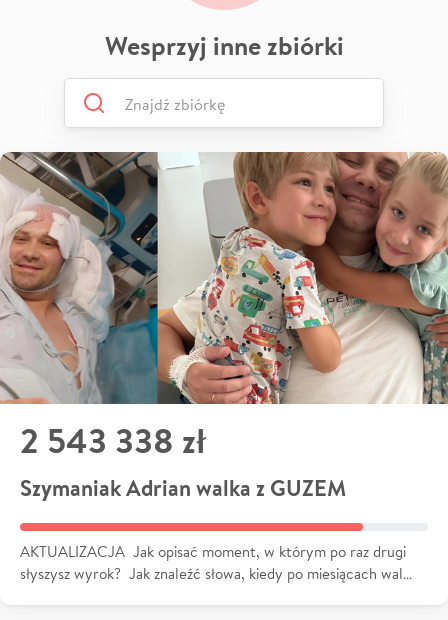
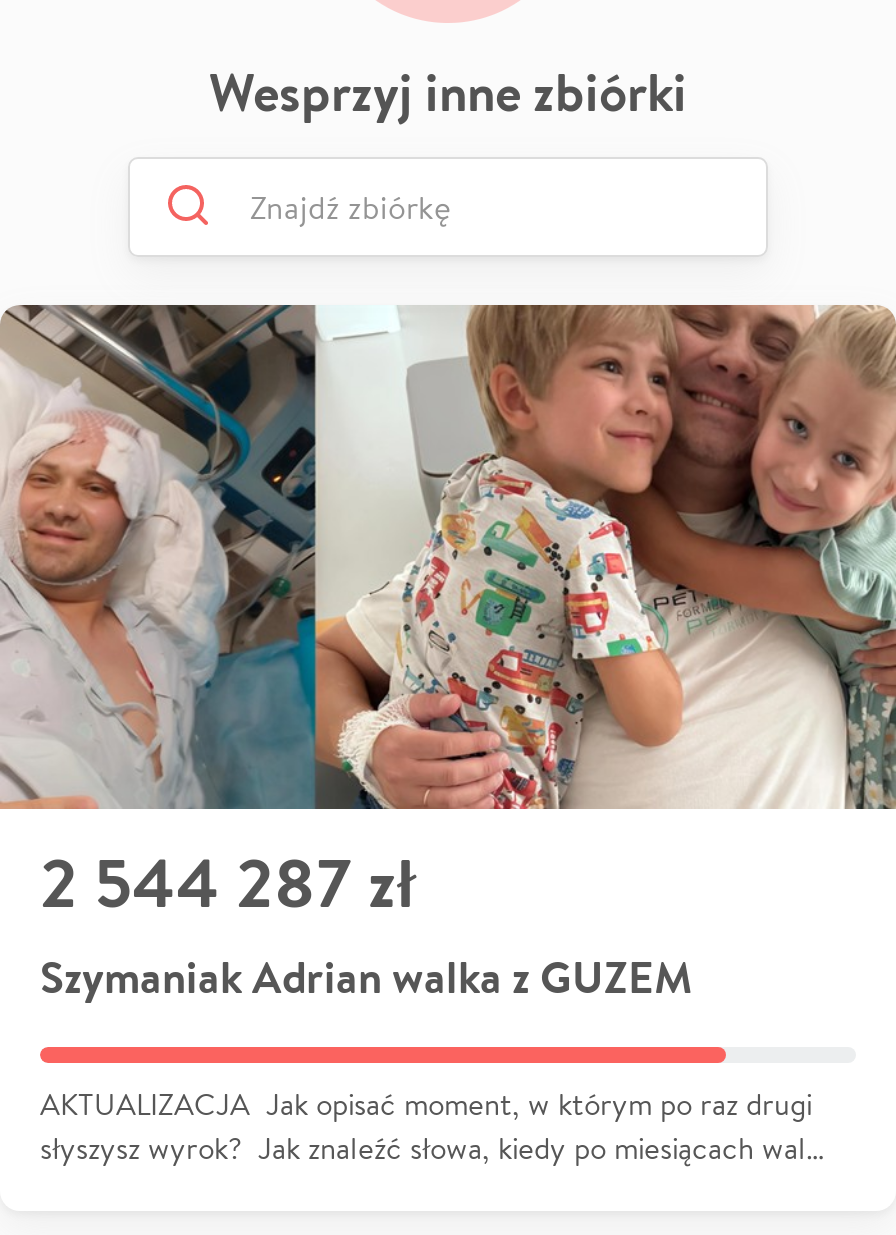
[20,417,206,464] 2 543 338 zł -> [40,834,416,928] 2 544 287 zł

